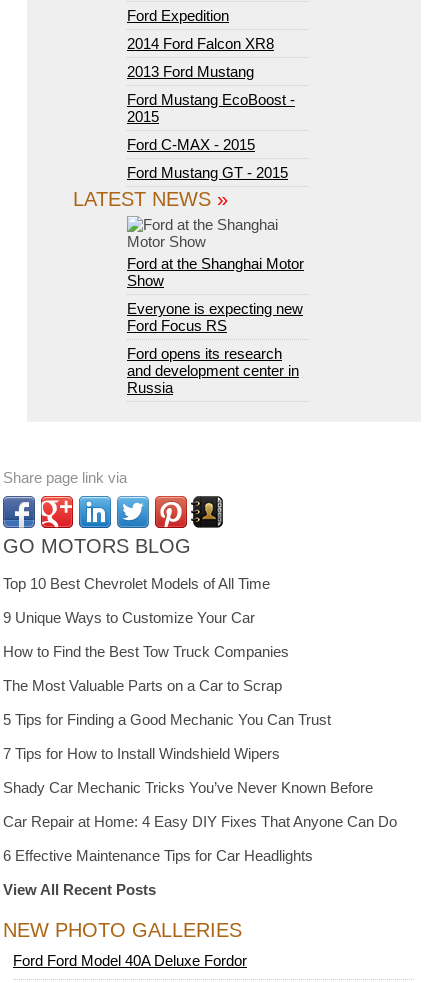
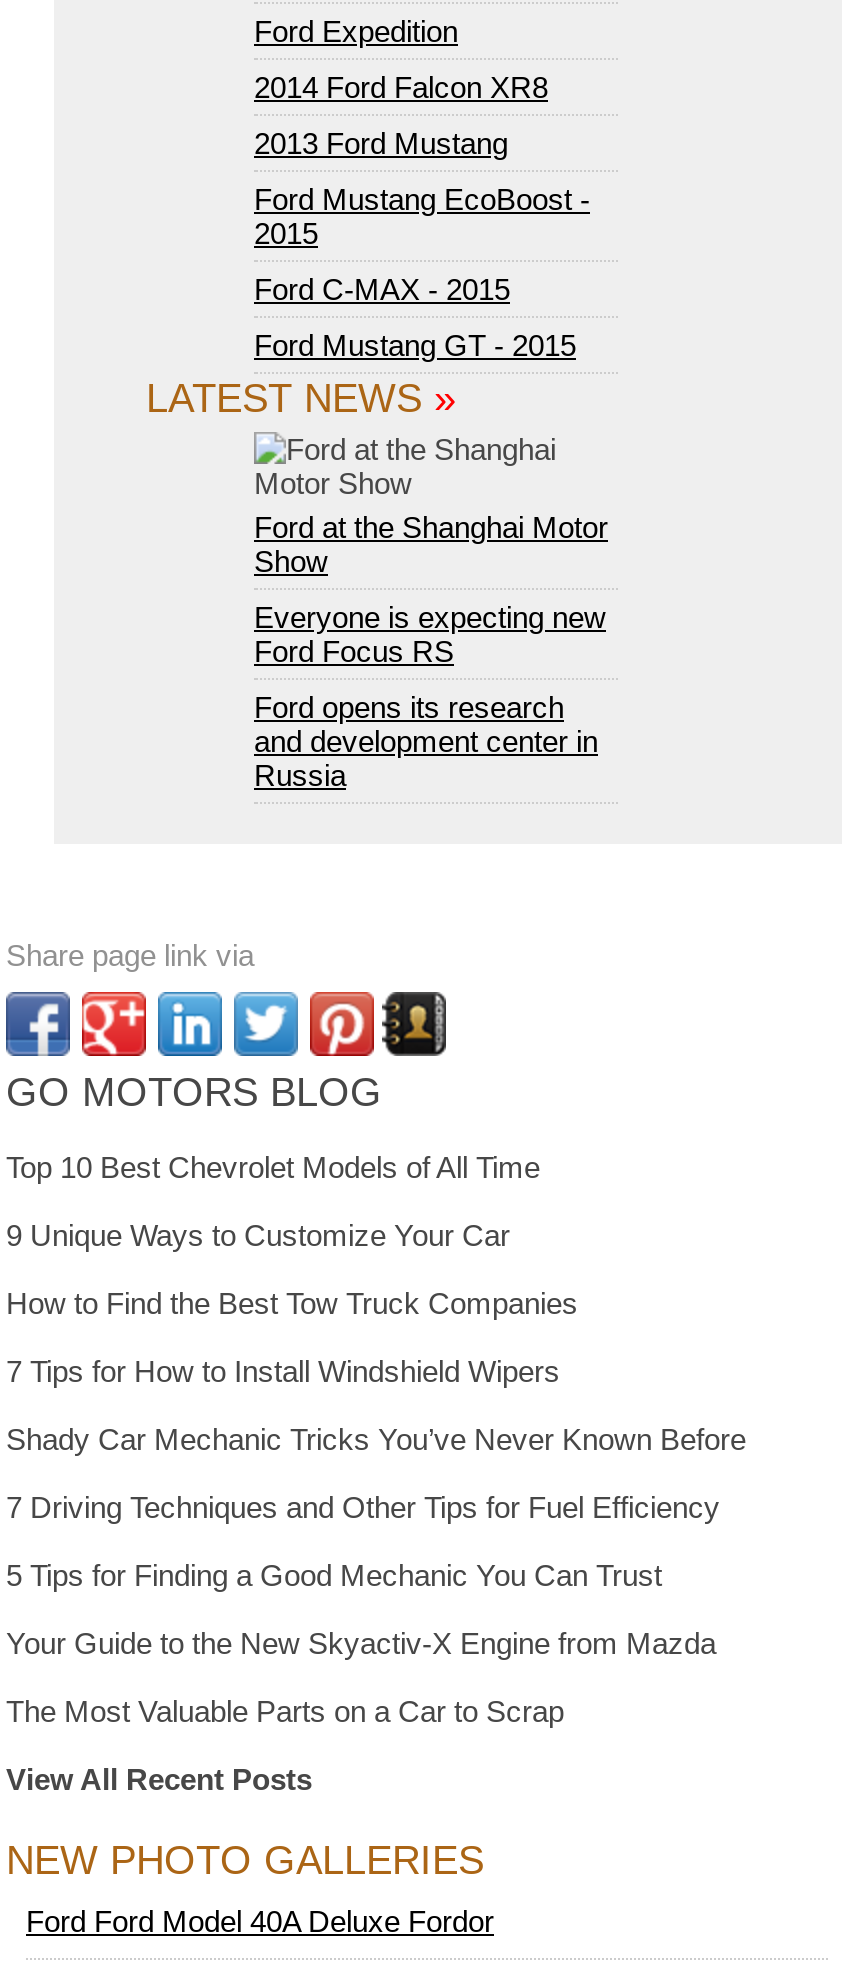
moved [3,677,331,728] -> [6,1557,662,1727]: The Most Valuable Parts on a Car to Scrap | 5 Tips for Finding a Good Mechanic You Can Trust
moved [3,745,373,796] -> [6,1353,746,1455]: 7 Tips for How to Install Windshield Wipers | Shady Car Mechanic Tricks You’ve Never Known Before
[3,813,397,864] Car Repair at Home: 4 Easy DIY Fixes That Anyone Can Do | 6 Effective Maintenance Tips for Car Headlights -> [6,1489,720,1659] 7 Driving Techniques and Other Tips for Fuel Efficiency | Your Guide to the New Skyactiv-X Engine from Mazda

